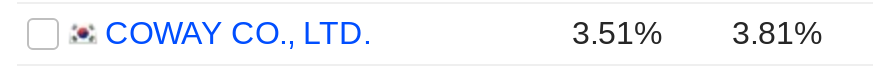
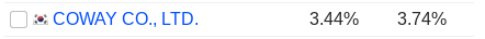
[572,16,662,50] 3.51% -> [309,10,358,28] 3.44%
[732,16,822,50] 3.81% -> [397,10,446,28] 3.74%

